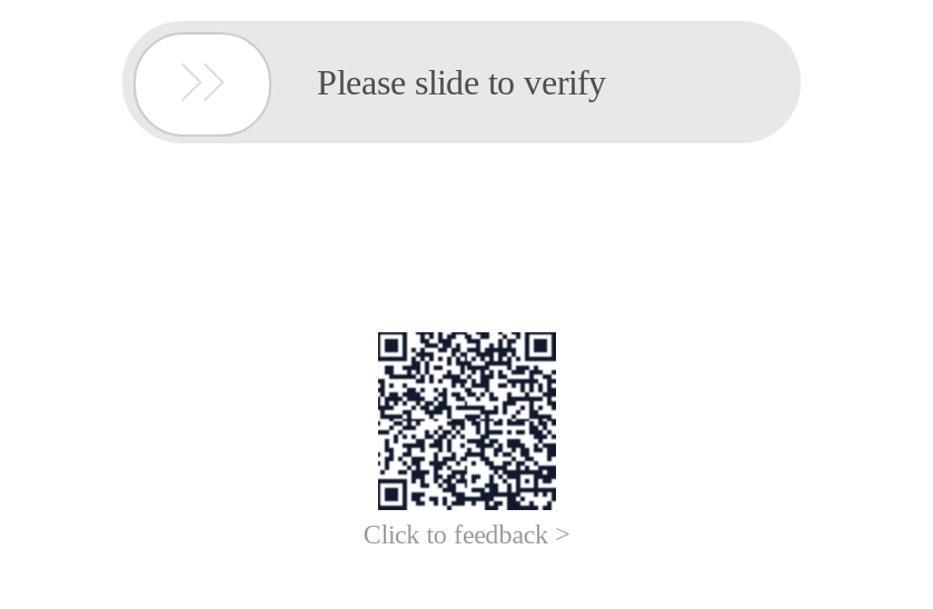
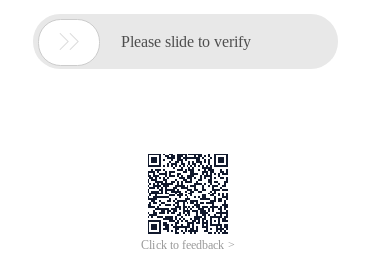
[378,330,558,512] [image] -> [147,153,229,235] [image]

